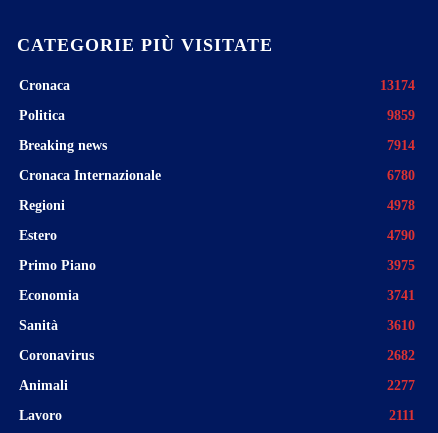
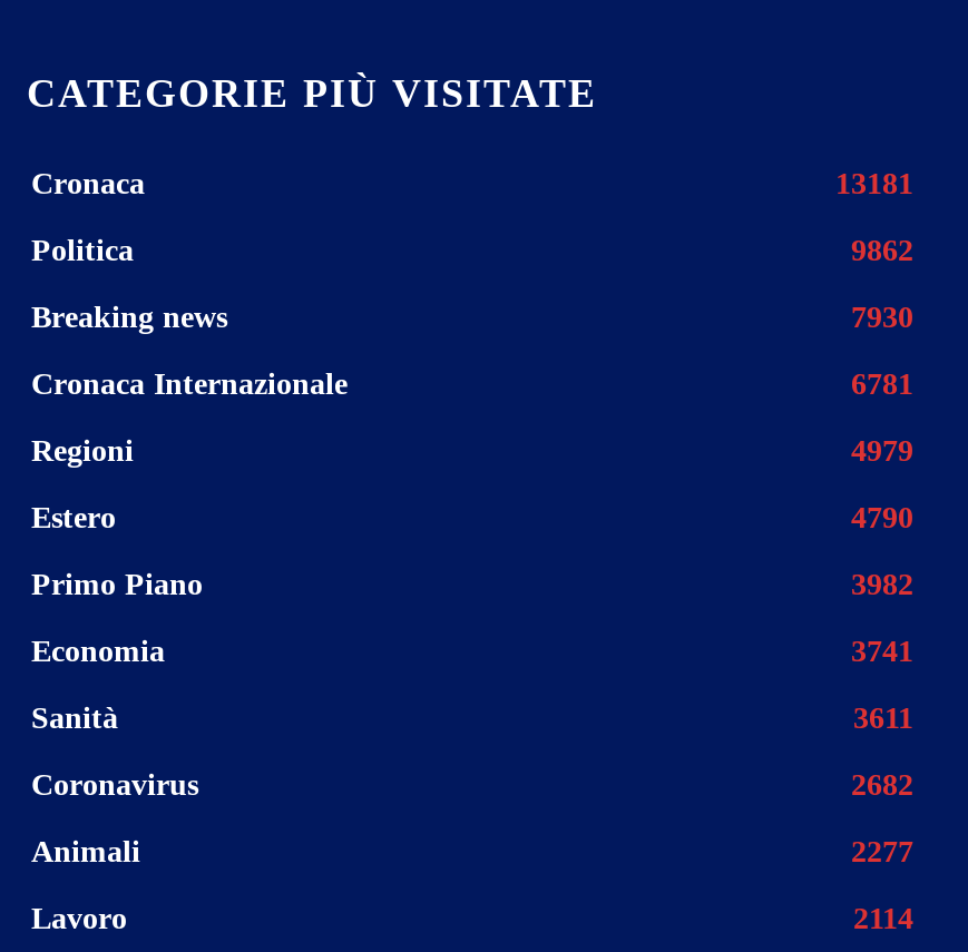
[380,78,415,93] 13174 -> [835,167,913,200] 13181
[387,108,415,123] 9859 -> [851,234,913,267] 9862
[387,138,415,153] 7914 -> [851,300,913,334] 7930
[387,168,415,183] 6780 -> [851,367,913,401] 6781
[387,198,415,213] 4978 -> [851,434,913,467] 4979
[387,258,415,273] 3975 -> [851,568,913,601] 3982
[387,318,415,333] 3610 -> [853,701,913,735] 3611
[389,408,415,423] 2111 -> [853,902,913,935] 2114

